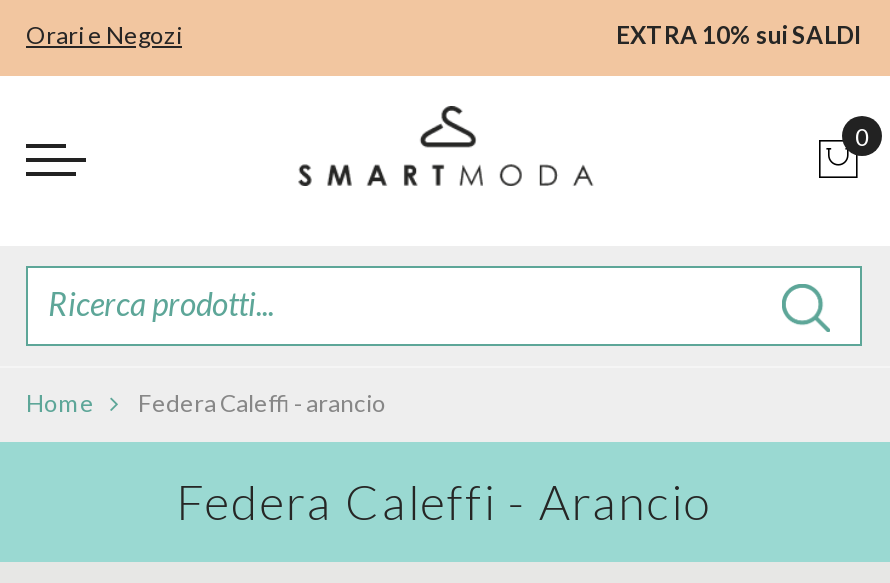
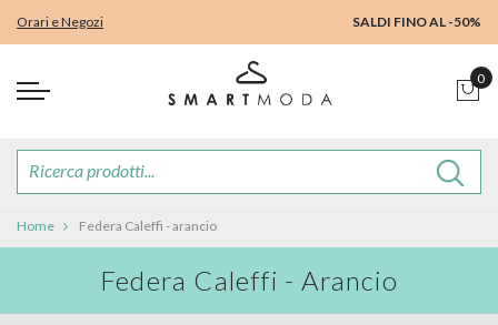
[616,20,862,50] EXTRA 10% sui SALDI -> [352,13,481,30] SALDI FINO AL -50%

